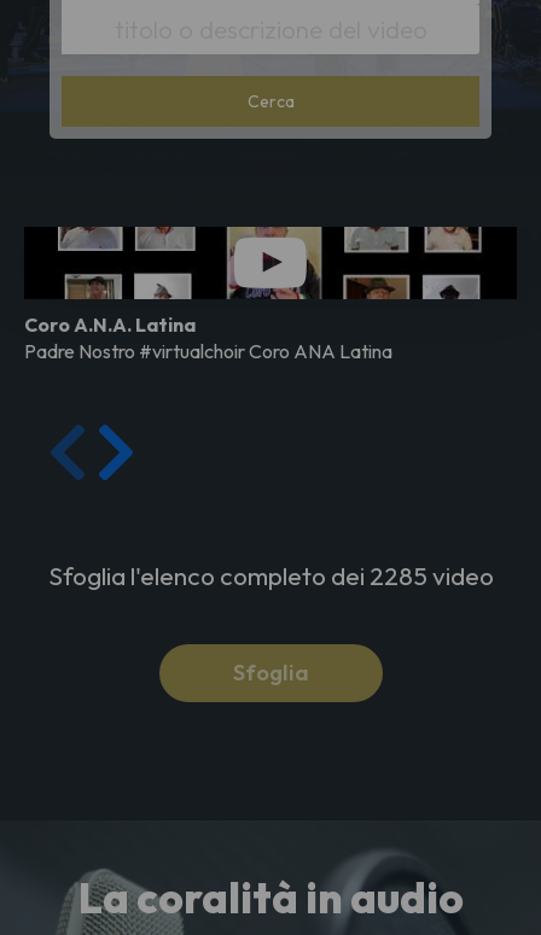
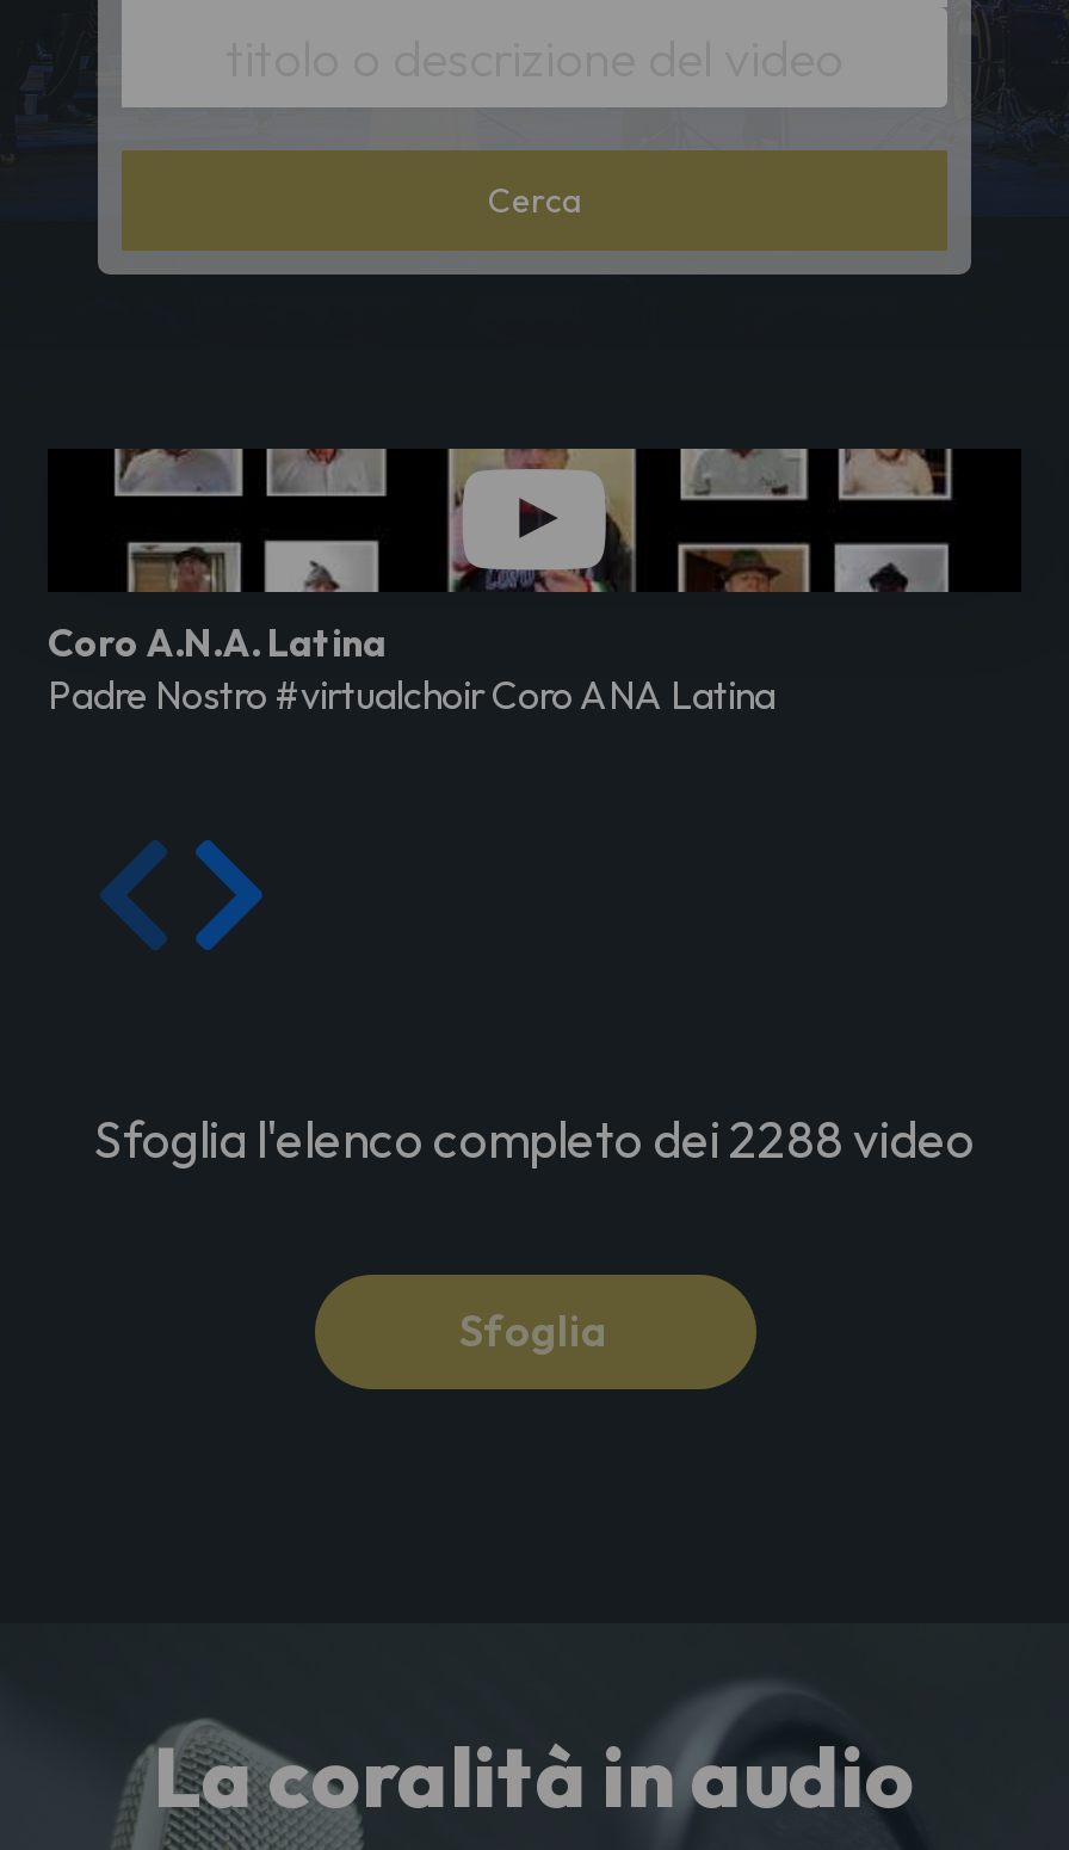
[48,560,493,591] Sfoglia l'elenco completo dei 2285 video -> [94,1108,975,1170] Sfoglia l'elenco completo dei 2288 video

